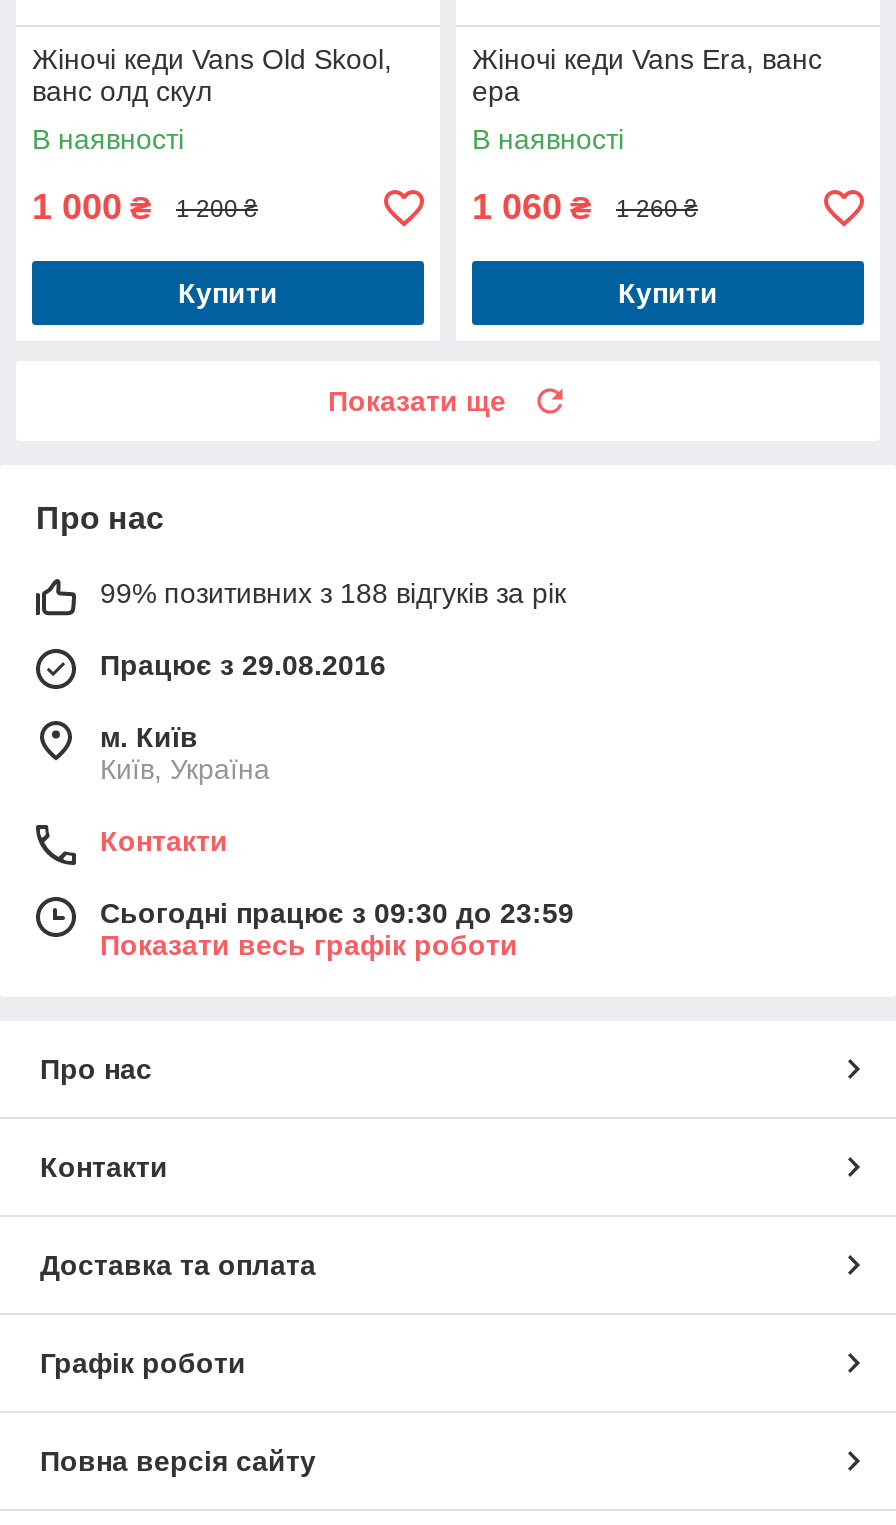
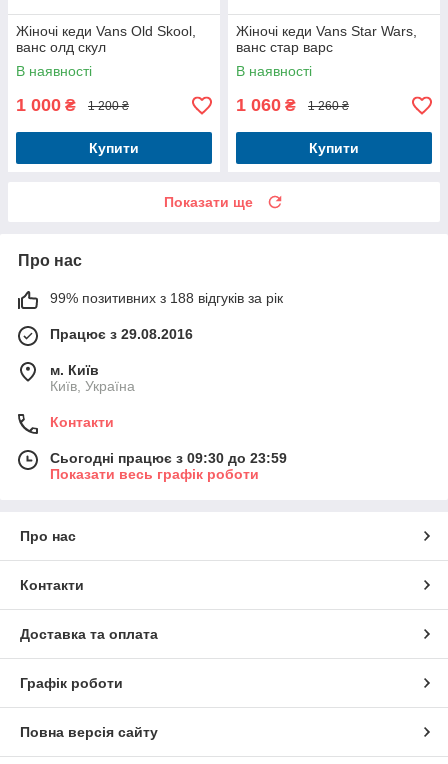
[472,44,822,108] Жіночі кеди Vans Era, ванс | ера -> [236,23,417,55] Жіночі кеди Vans Star Wars, | ванс стар варс

